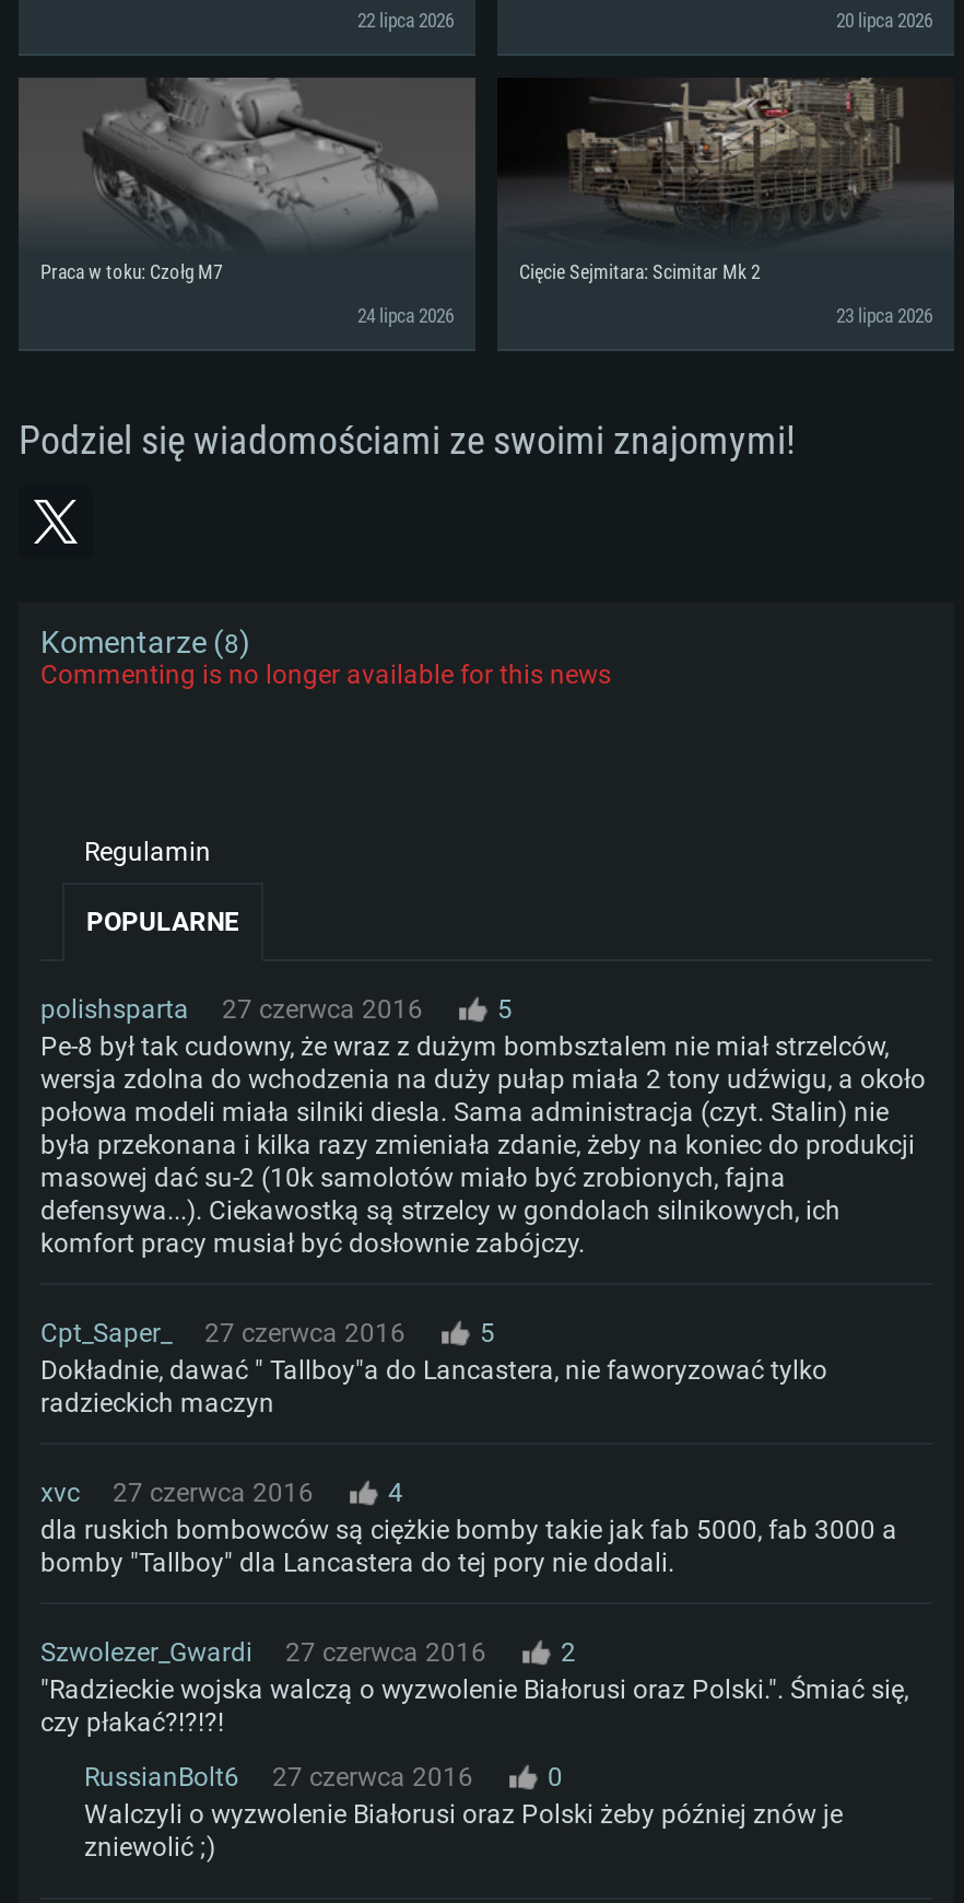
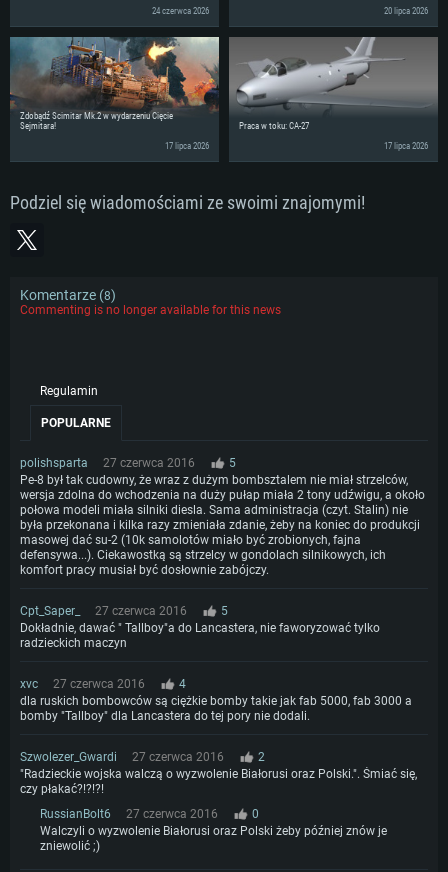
[357,10,454,32] 22 lipca 2026 -> [152,6,209,16] 24 czerwca 2026
[16,75,475,283] [image] | Praca w toku: Czołg M7 -> [10,36,220,131] [image] | Zdobądź Scimitar Mk.2 w wydarzeniu Cięcie | Sejmitara!
[497,78,954,283] [image] | Cięcie Sejmitara: Scimitar Mk 2 -> [228,36,439,131] [image] | Praca w toku: CA-27
[357,305,454,327] 24 lipca 2026 -> [165,141,209,151] 17 lipca 2026
[836,305,932,327] 23 lipca 2026 -> [384,141,428,151] 17 lipca 2026

